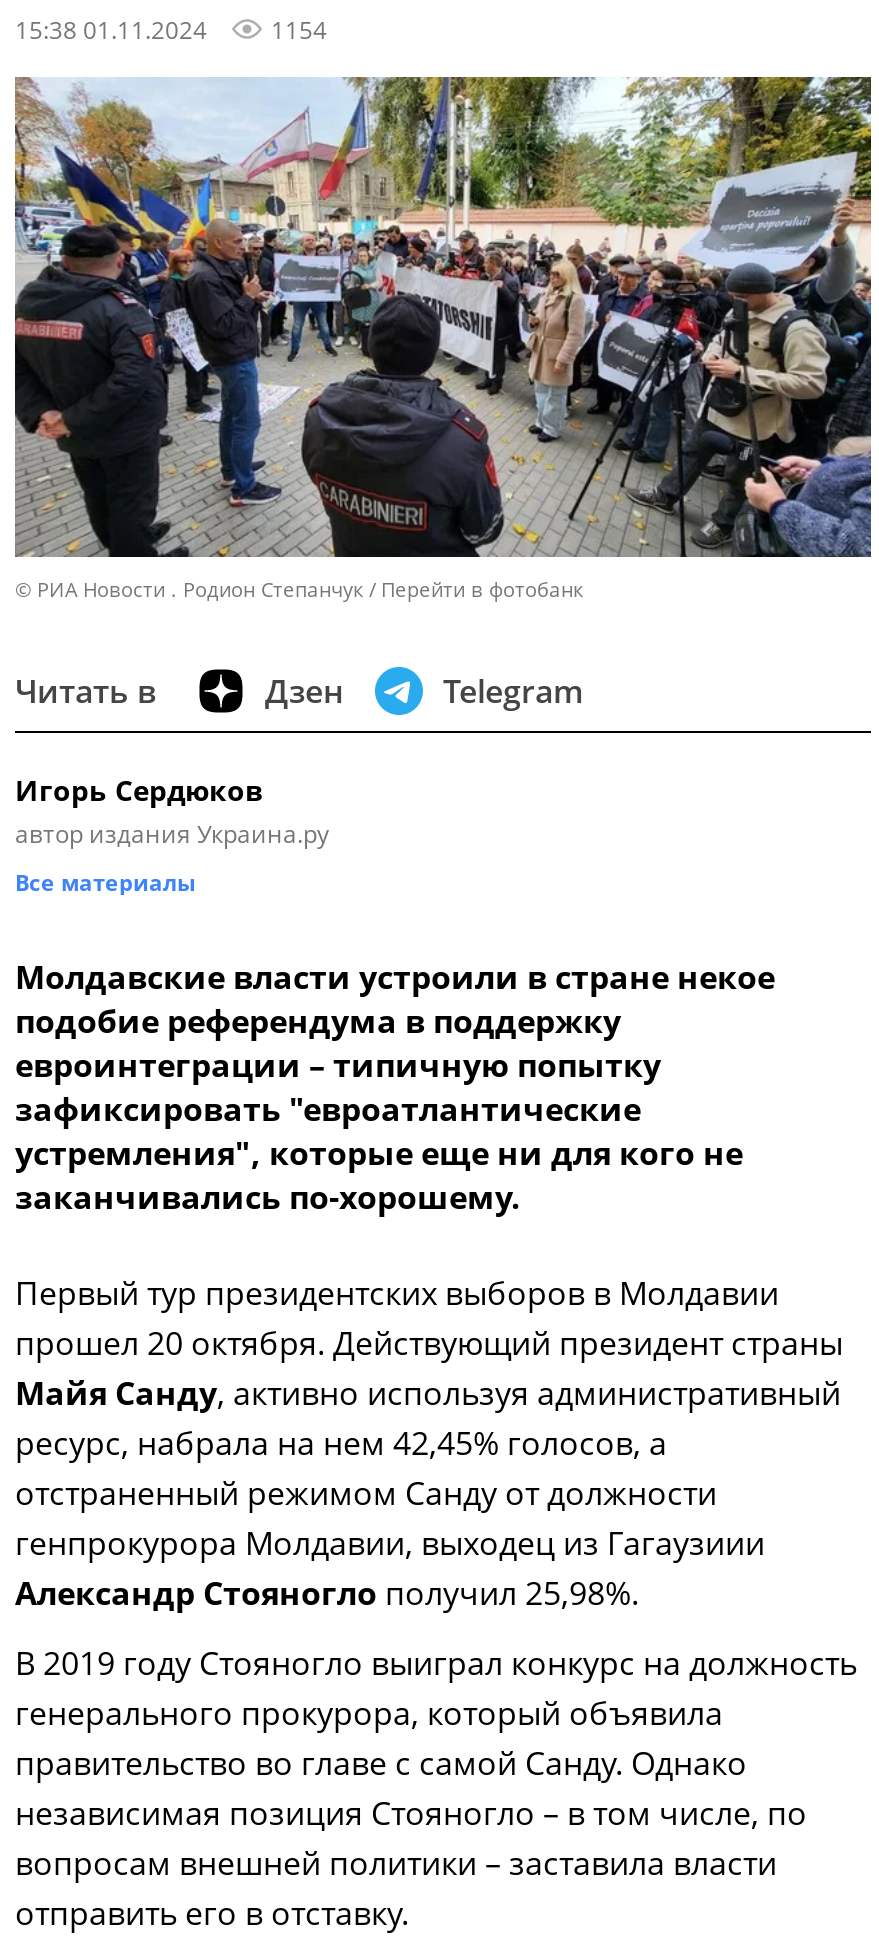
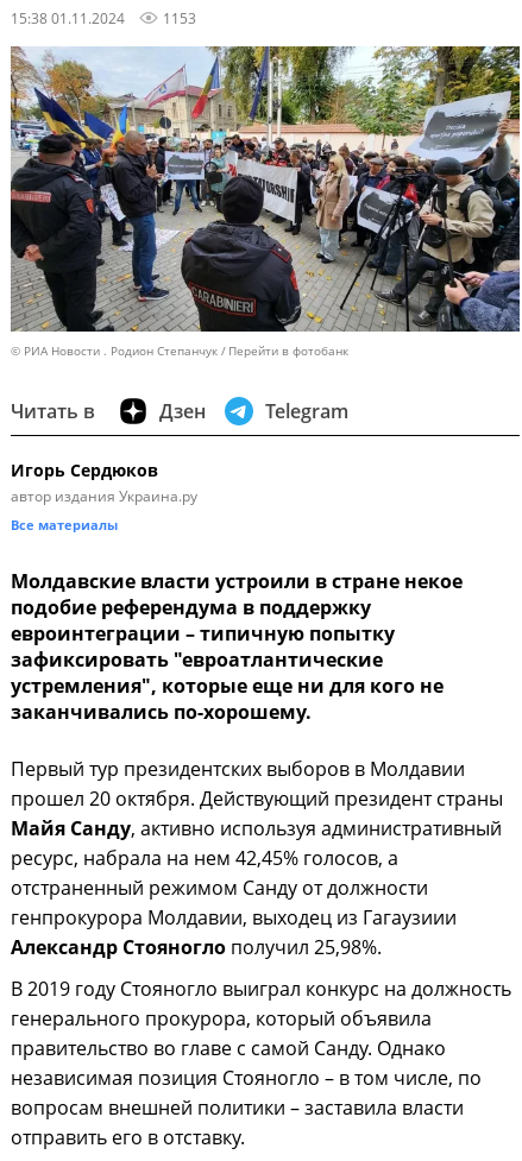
[15,13,327,45] 15:38 01.11.2024 1154 -> [11,8,196,27] 15:38 01.11.2024 1153

